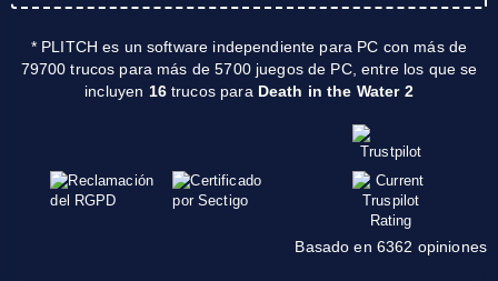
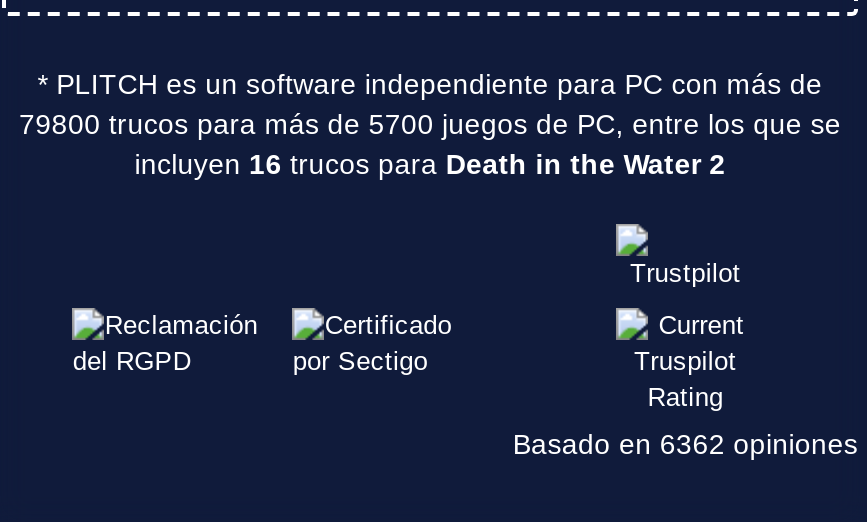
[21,60,477,77] 79700 trucos para más de 5700 juegos de PC, entre los que se -> [19,107,841,139] 79800 trucos para más de 5700 juegos de PC, entre los que se

